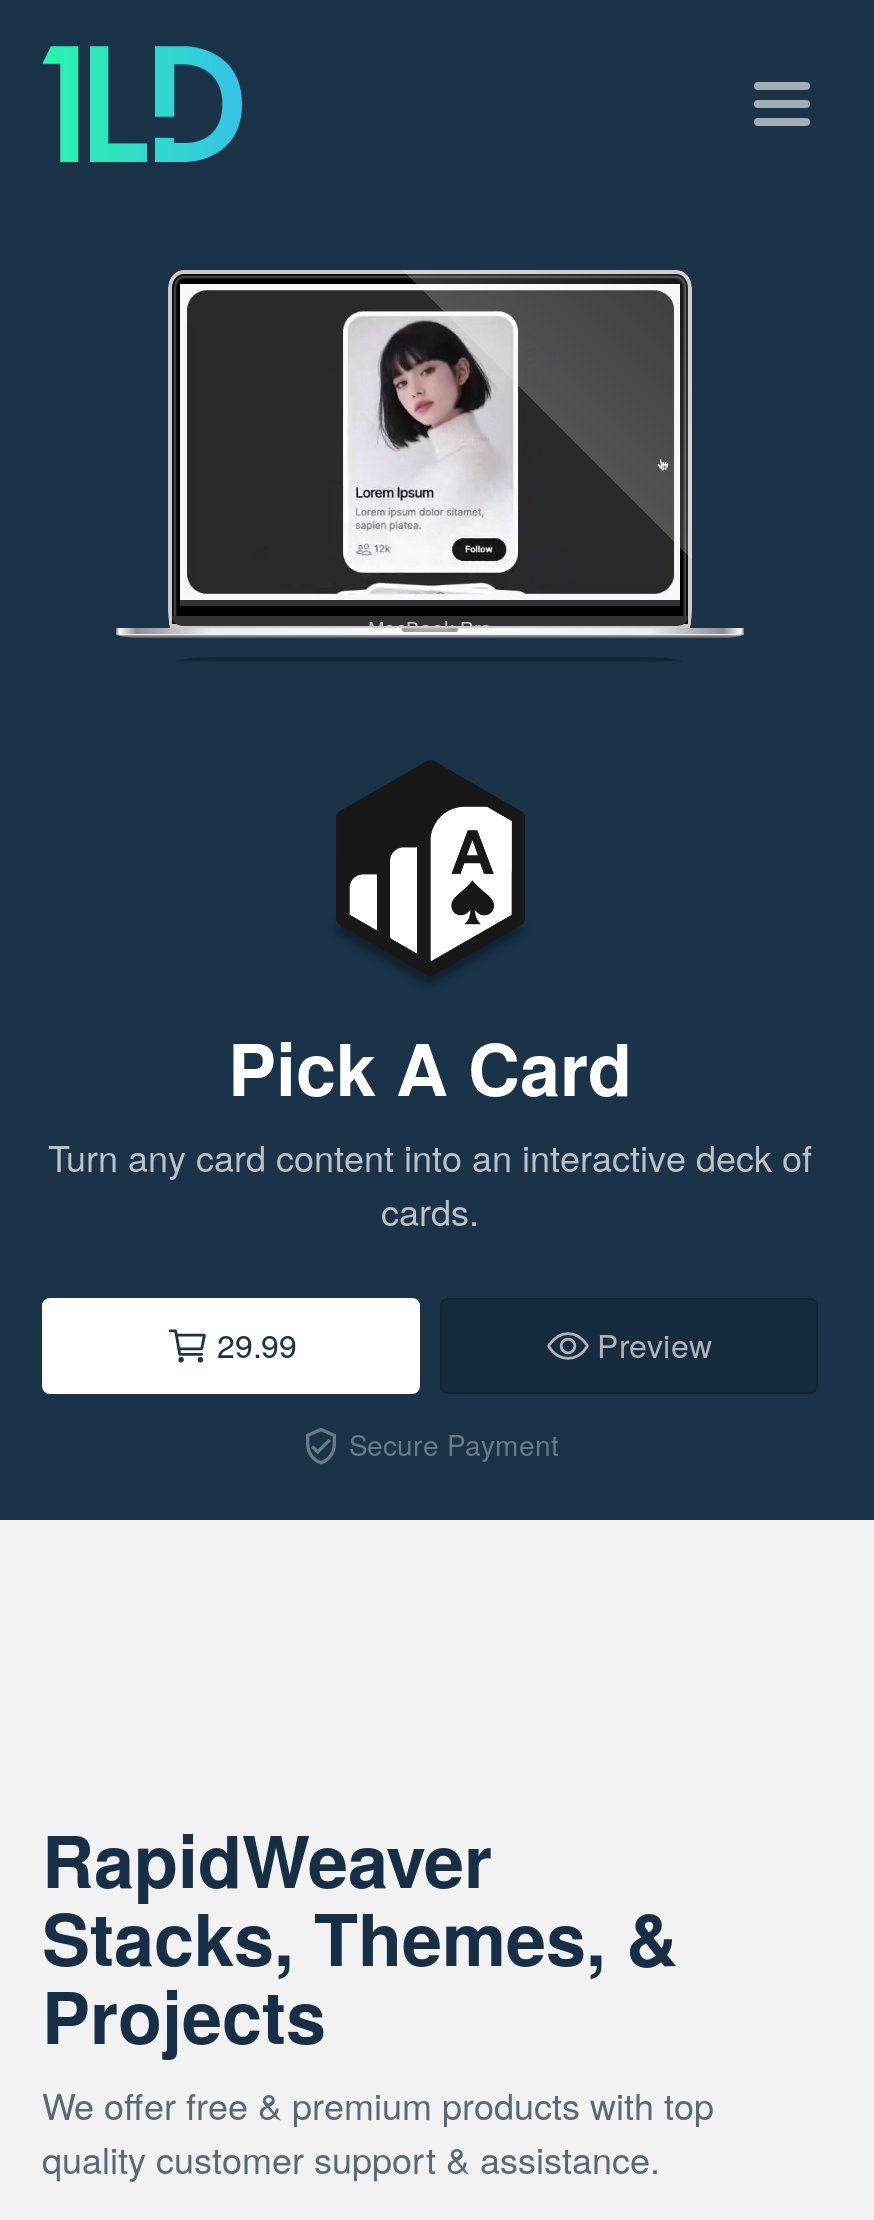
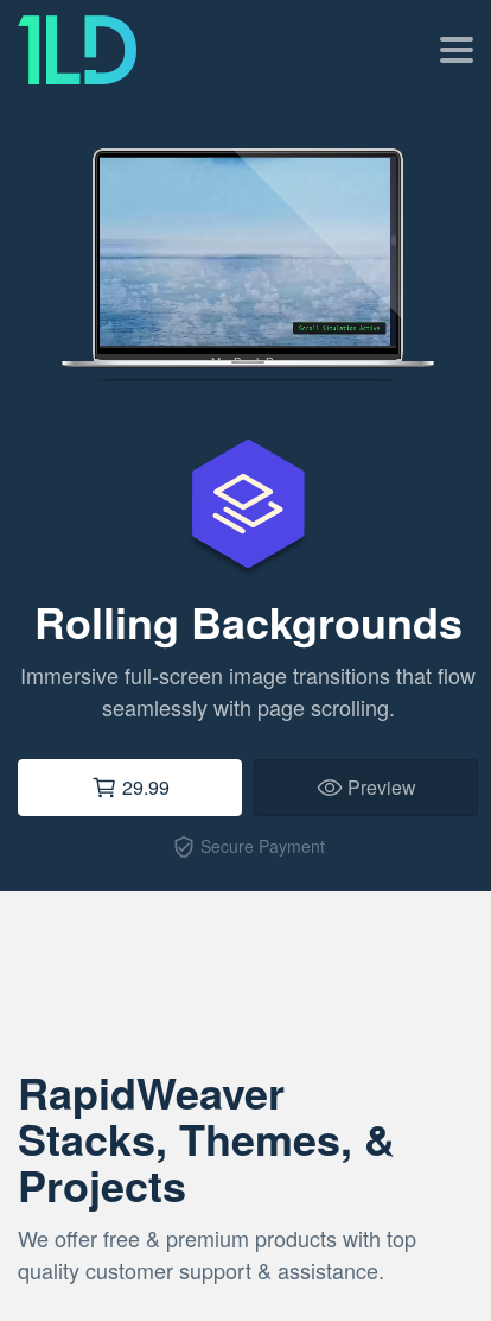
[178,282,682,602] [image] -> [98,157,396,347] [image]
[48,760,812,1237] [image] | Pick A Card | Turn any card content into an interactive deck of | cards. -> [20,438,476,723] [image] | Rolling Backgrounds | Immersive full-screen image transitions that flow | seamlessly with page scrolling.

